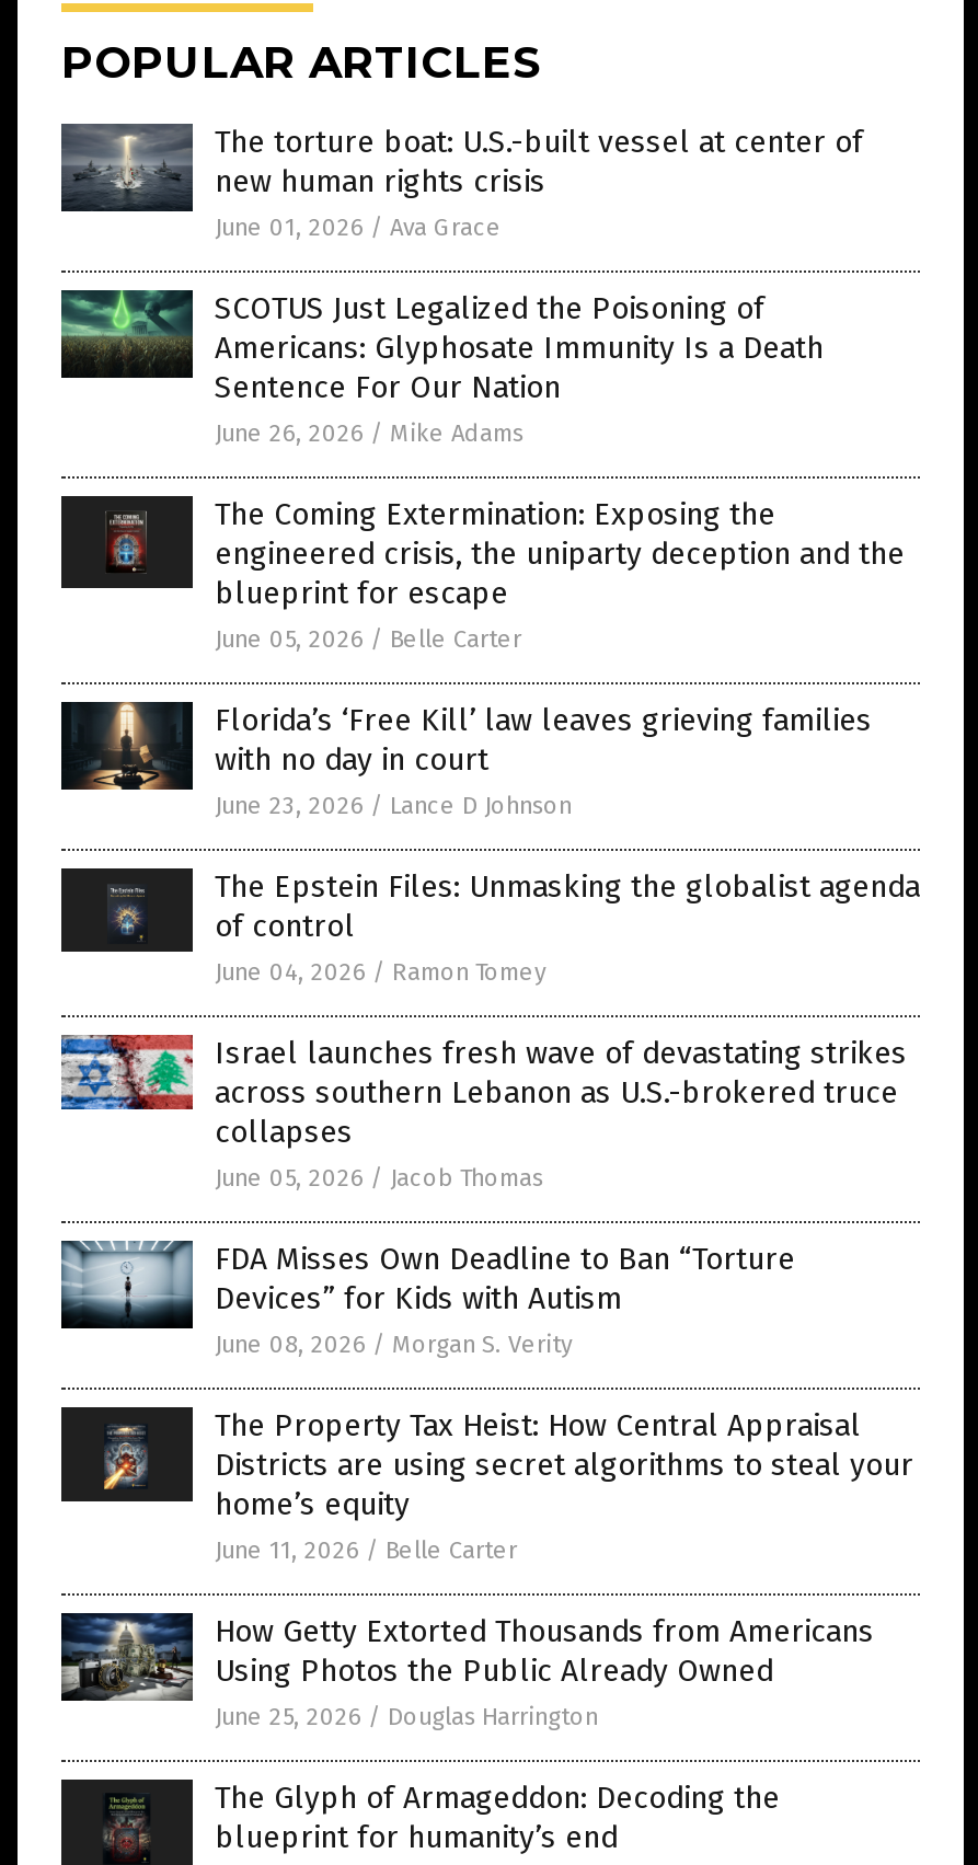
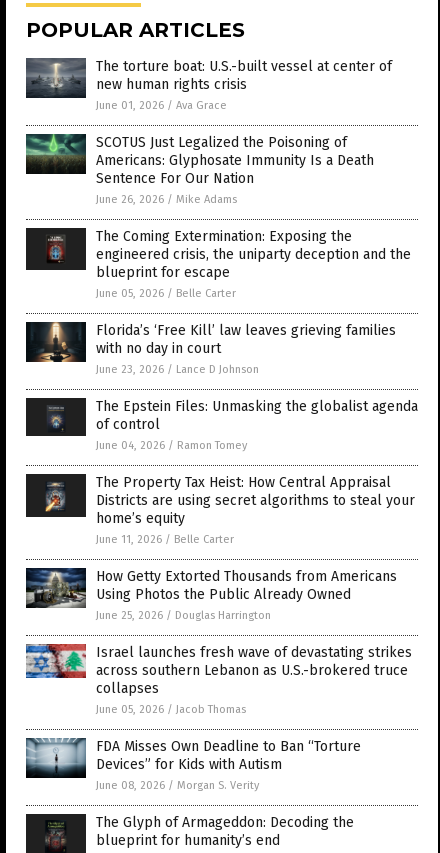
moved [59,1033,907,1359] -> [25,643,412,792]: [image] | Israel launches fresh wave of devastating strikes | across southern Lebanon as U.S.-brokered truce | collapses | June 05, 2026 / Jacob Thomas | FDA Misses Own Deadline to Ban “Torture | Devices” for Kids with Autism | June 08, 2026 / Morgan S. Verity
moved [57,1407,913,1731] -> [24,474,415,622]: [image] | The Property Tax Heist: How Central Appraisal | Districts are using secret algorithms to steal your | home’s equity | June 11, 2026 / Belle Carter | How Getty Extorted Thousands from Americans | Using Photos the Public Already Owned | June 25, 2026 / Douglas Harrington

